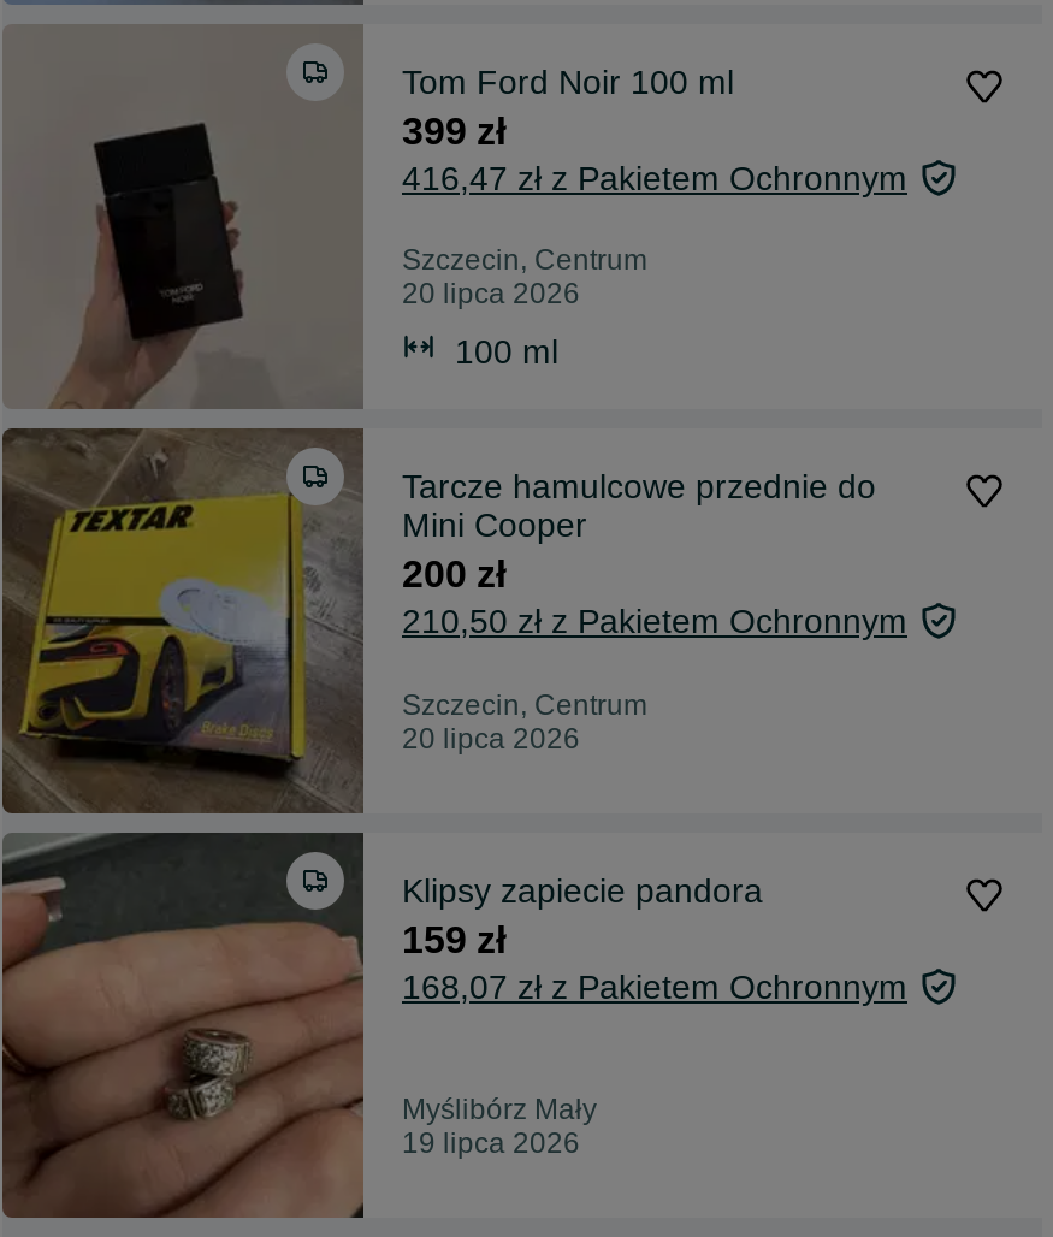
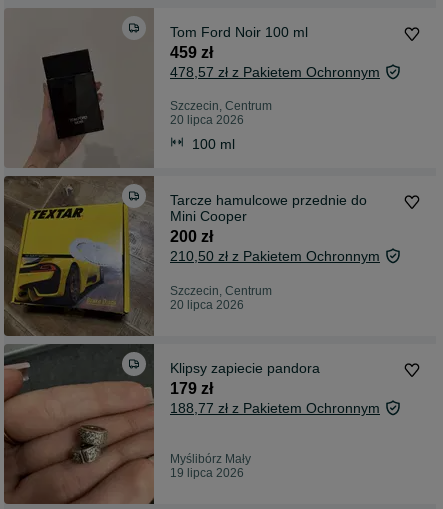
[402,111,505,152] 399 zł -> [170,44,213,61] 459 zł
[402,159,907,198] 416,47 zł z Pakietem Ochronnym -> [170,64,380,80] 478,57 zł z Pakietem Ochronnym
[402,920,505,961] 159 zł -> [170,380,213,397] 179 zł
[402,968,907,1006] 168,07 zł z Pakietem Ochronnym -> [170,400,380,416] 188,77 zł z Pakietem Ochronnym

